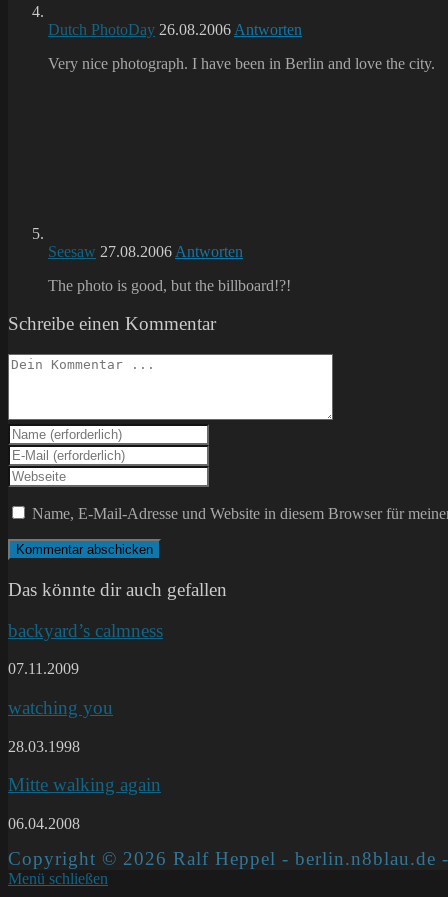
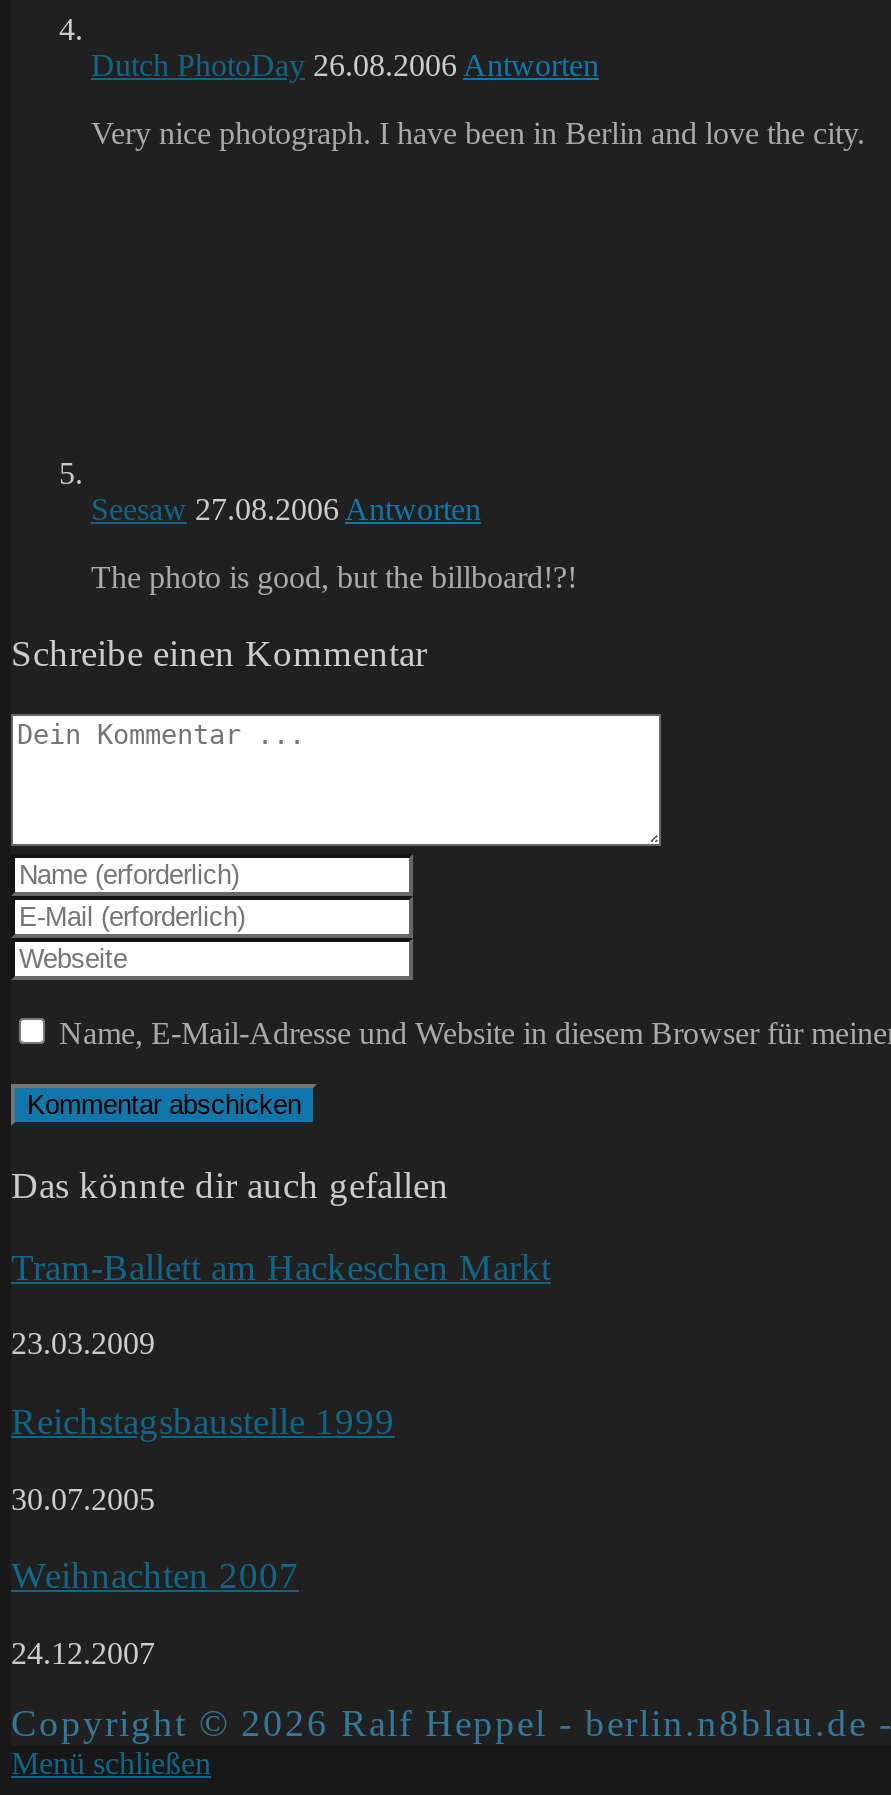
[8,619,163,640] backyard’s calmness -> [11,1245,551,1287] Tram-Ballett am Hackeschen Markt
[8,660,79,677] 07.11.2009 -> [11,1326,155,1360] 23.03.2009
[8,697,113,718] watching you -> [11,1400,395,1442] Reichstagsbaustelle 1999
[8,738,80,755] 28.03.1998 -> [11,1481,155,1515] 30.07.2005
[8,774,161,795] Mitte walking again -> [11,1555,299,1597] Weihnachten 2007
[8,815,80,832] 06.04.2008 -> [11,1636,155,1670] 24.12.2007

